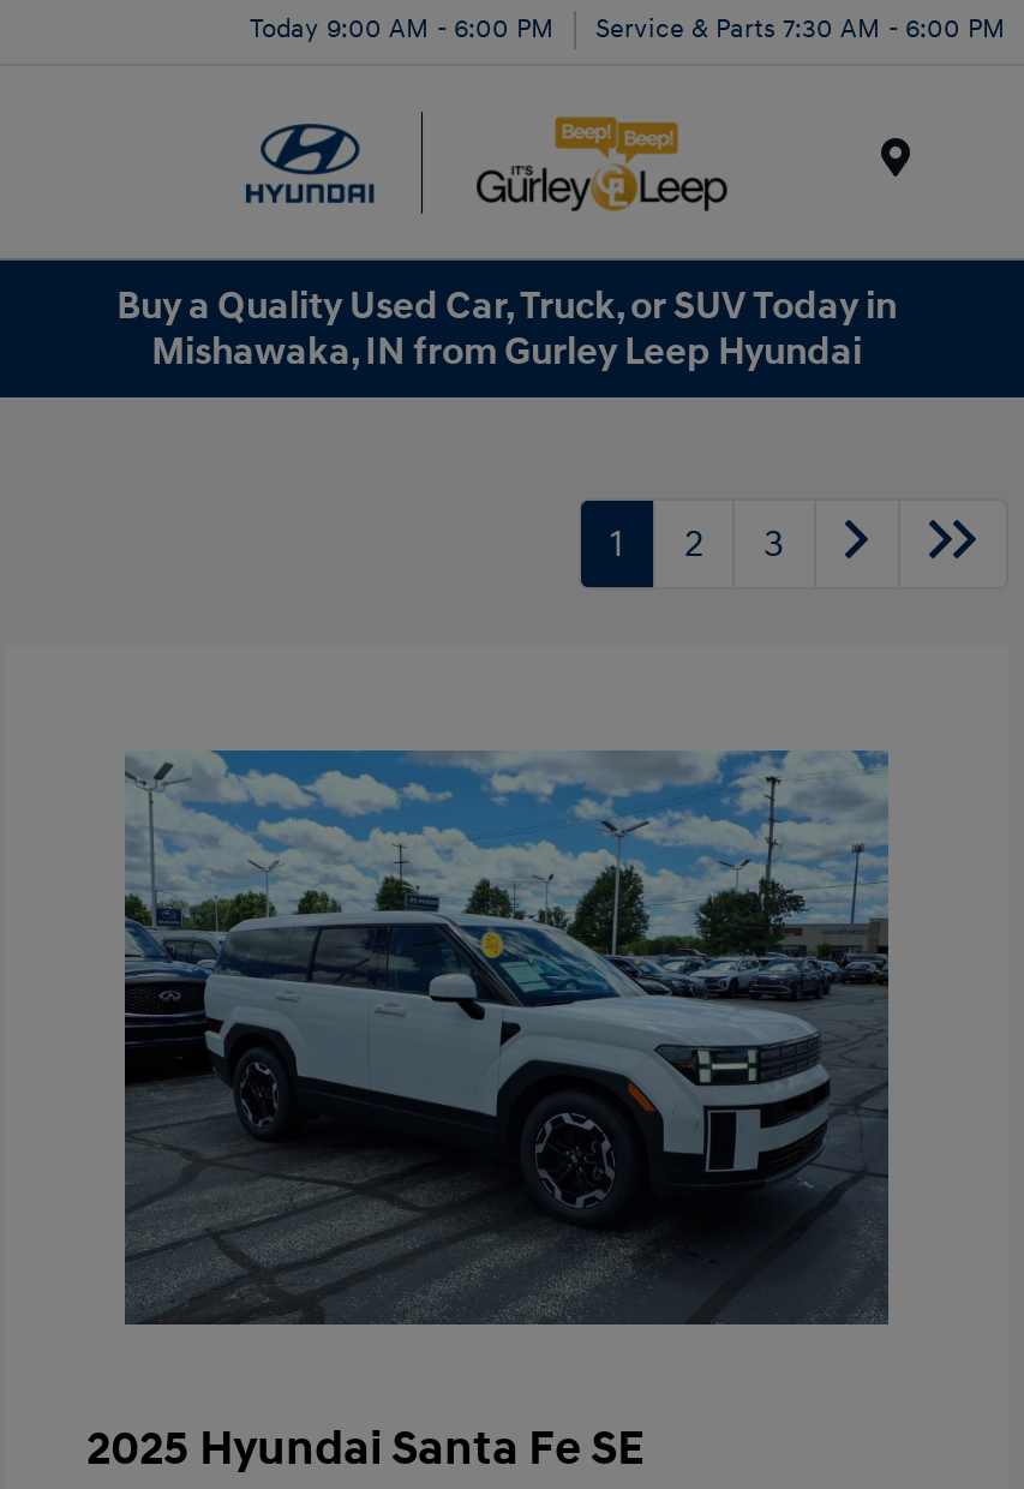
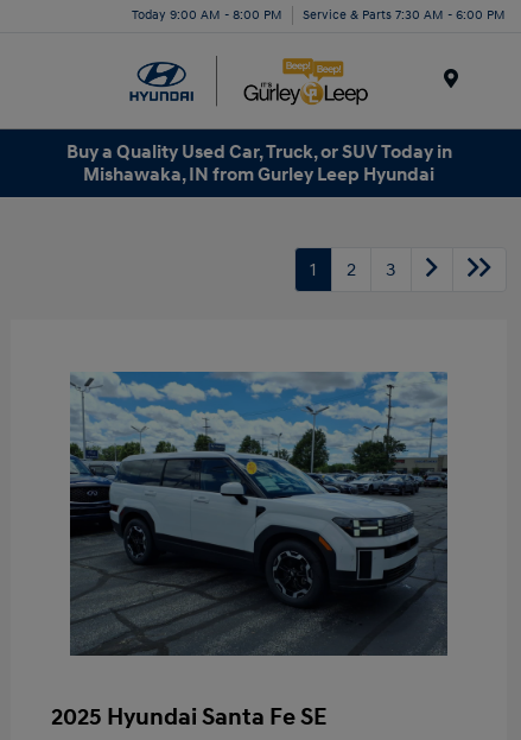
[250,12,1006,43] Today 9:00 AM - 6:00 PM Service & Parts 7:30 AM - 6:00 PM -> [132,7,506,22] Today 9:00 AM - 8:00 PM Service & Parts 7:30 AM - 6:00 PM

